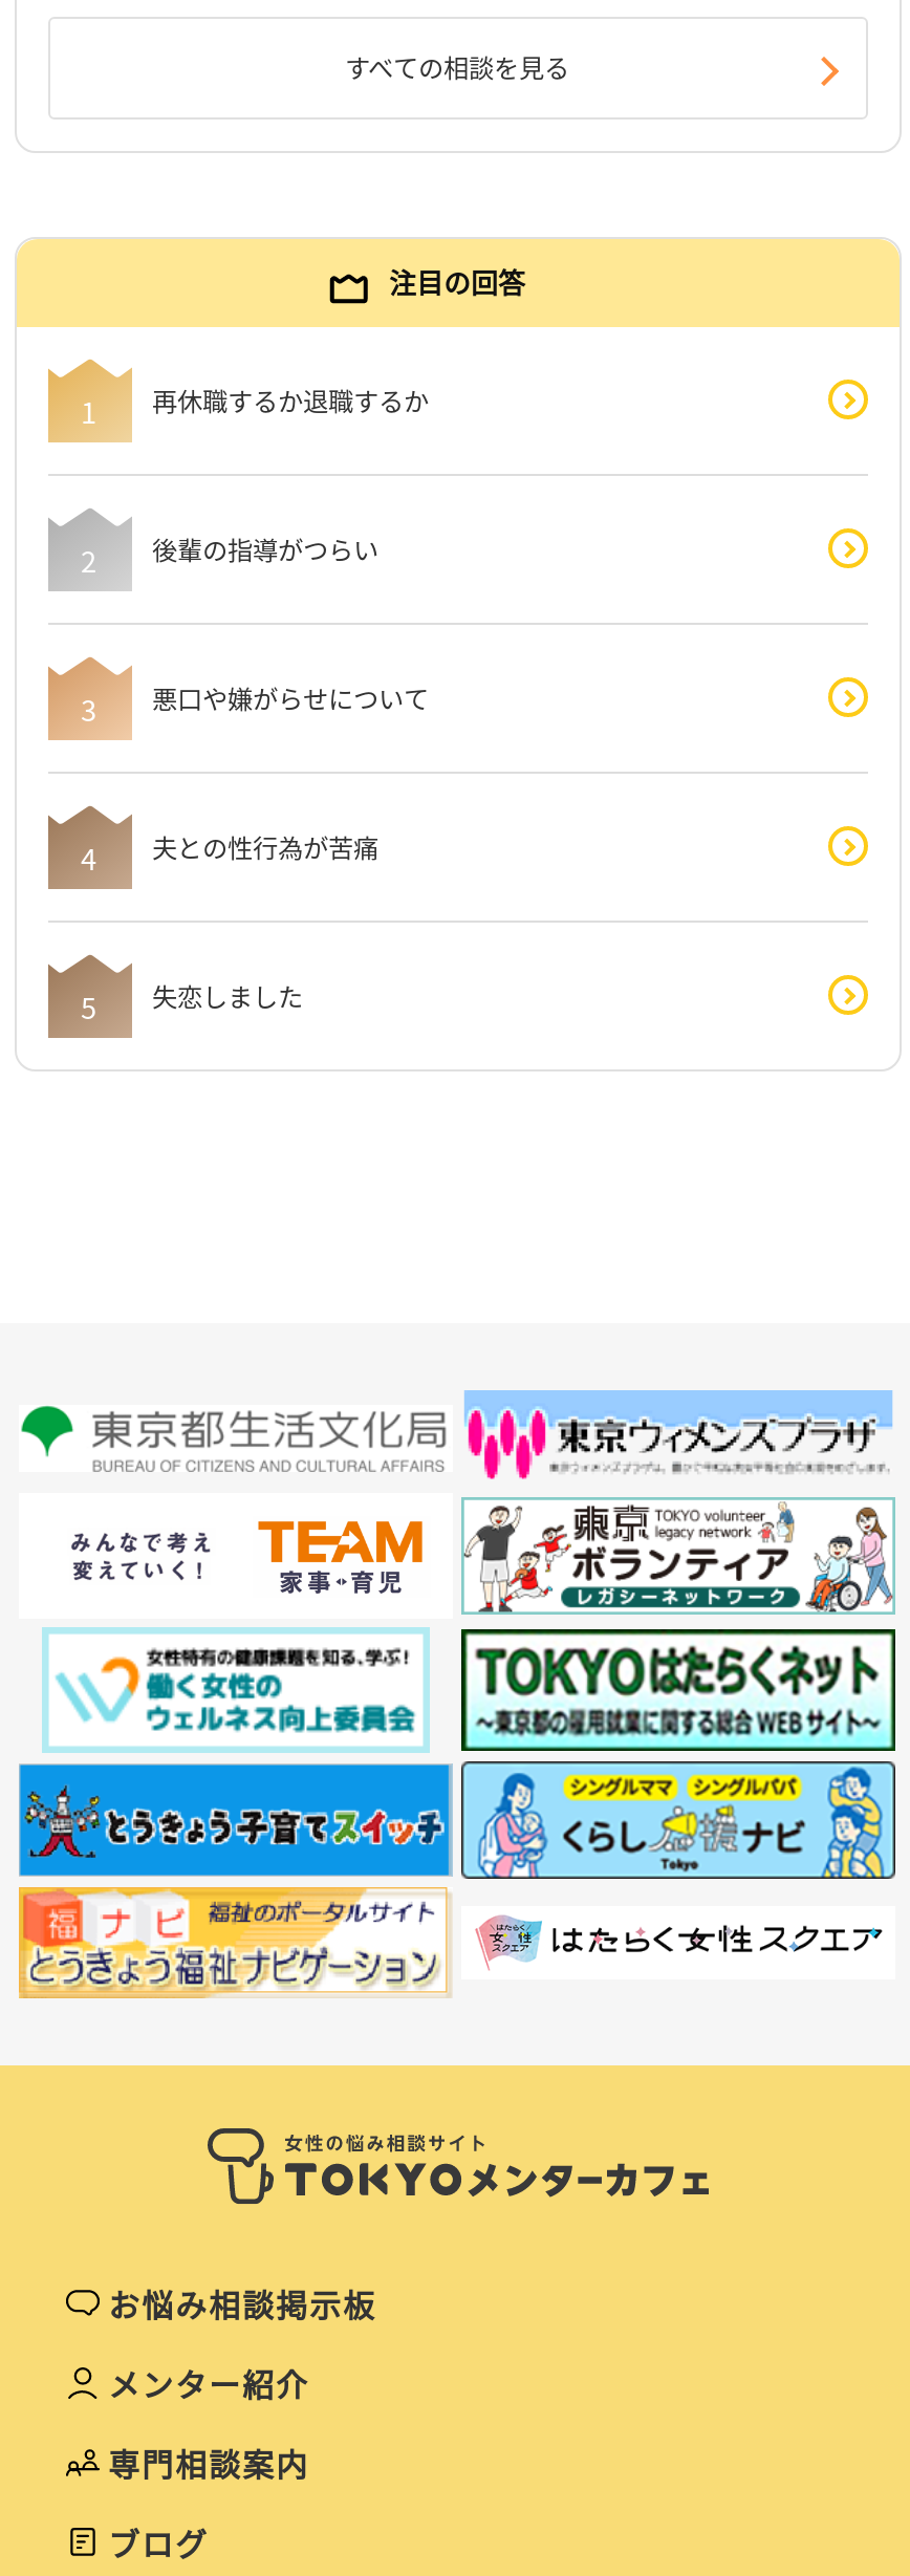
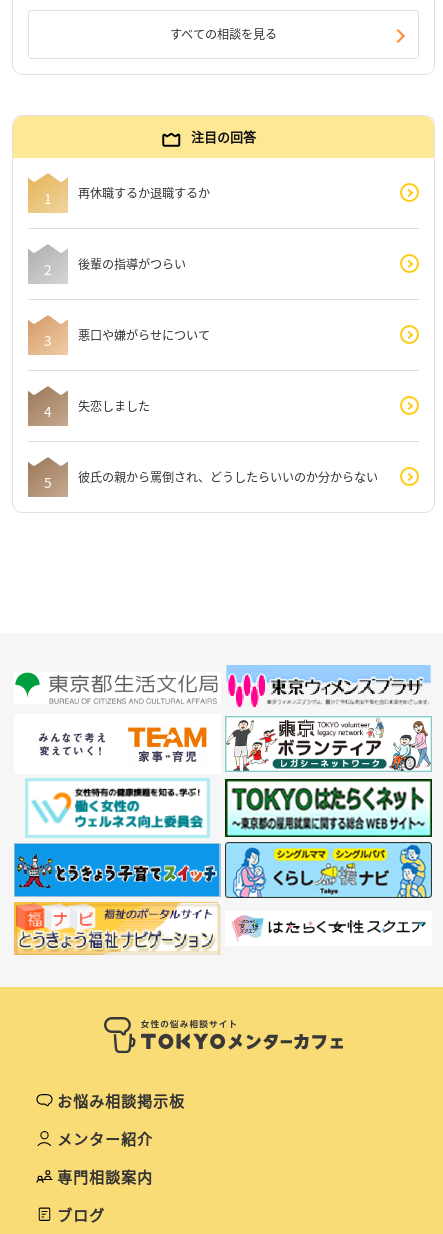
moved [48,809,132,887] -> [28,317,68,354]: [image]
[152,827,378,865] 夫との性行為が苦痛 -> none
moved [48,958,303,1038] -> [28,388,149,426]: [image] | 失恋しました
none -> [77,467,377,485] 彼氏の親から罵倒され、どうしたらいいのか分からない

